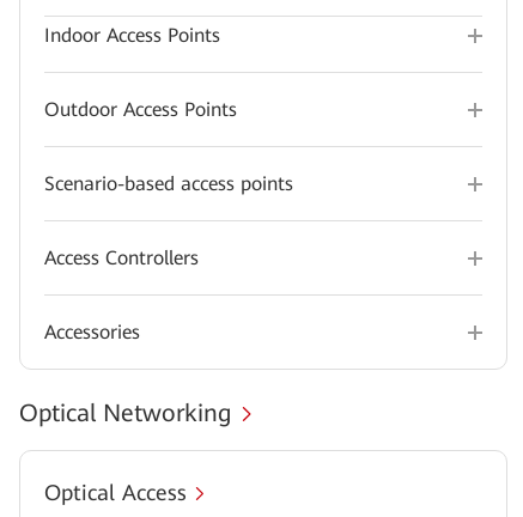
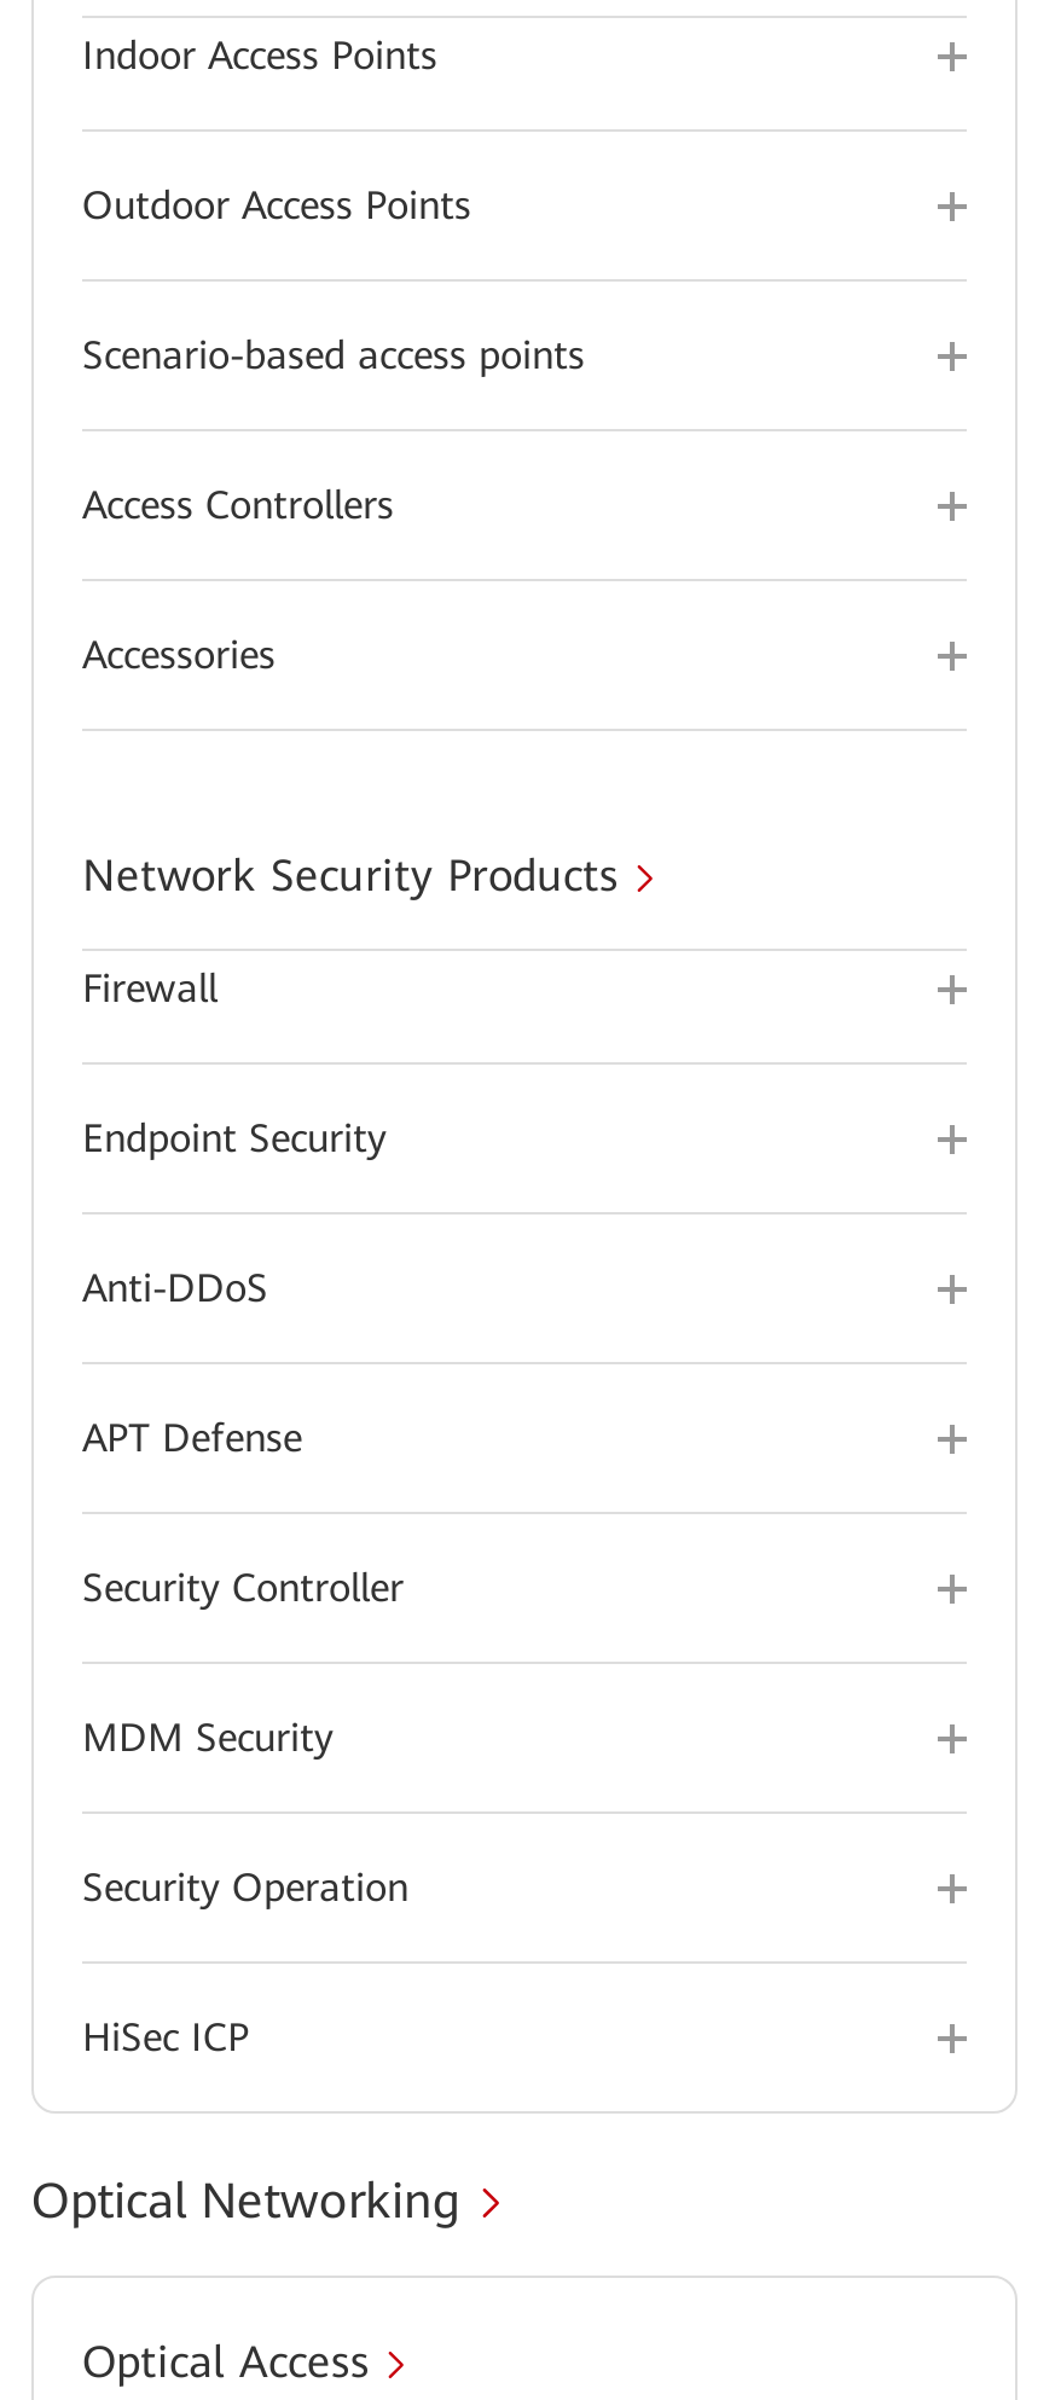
none -> [82,850,619,2060] Network Security Products | Firewall | Endpoint Security | Anti-DDoS | APT Defense | Security Controller | MDM Security | Security Operation | HiSec ICP

